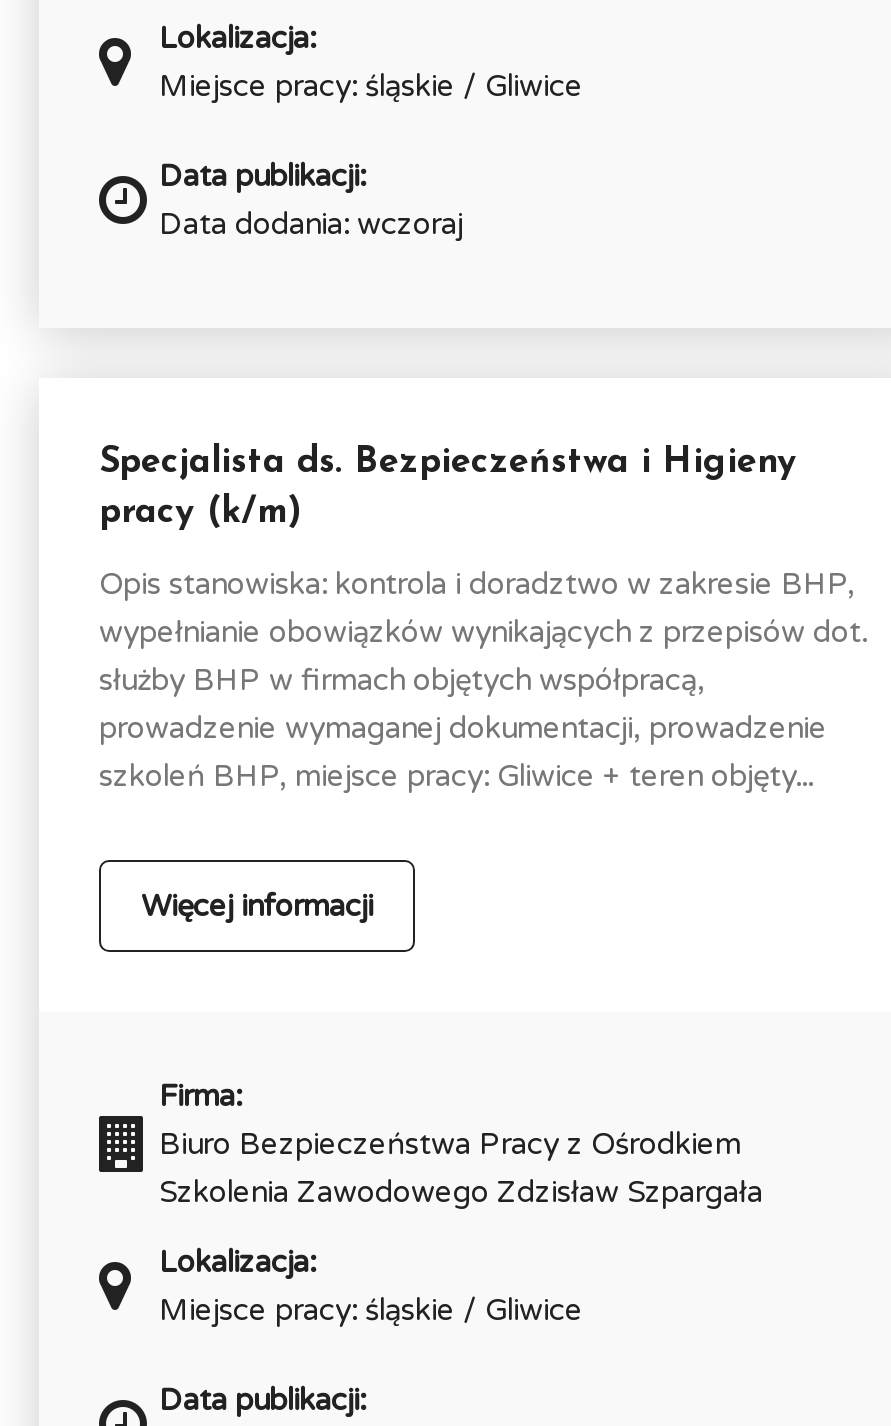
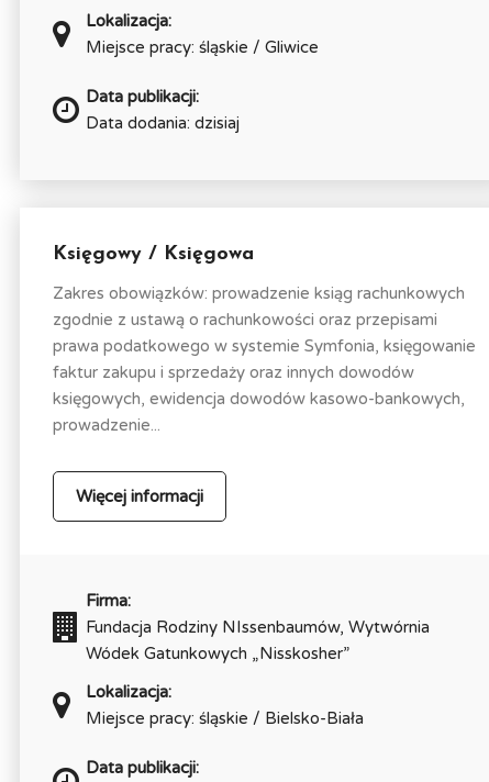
[159,205,463,241] Data dodania: wczoraj -> [86,113,240,133] Data dodania: dzisiaj
[99,444,797,532] Specjalista ds. Bezpieczeństwa i Higieny | pracy (k/m) -> [53,244,254,265] Księgowy / Księgowa
[99,565,867,793] Opis stanowiska: kontrola i doradztwo w zakresie BHP, | wypełnianie obowiązków wynikających z przepisów dot. | służby BHP w firmach objętych współpracą, | prowadzenie wymaganej dokumentacji, prowadzenie | szkoleń BHP, miejsce pracy: Gliwice + teren objęty... -> [53,283,476,435] Zakres obowiązków: prowadzenie ksiąg rachunkowych | zgodnie z ustawą o rachunkowości oraz przepisami | prawa podatkowego w systemie Symfonia, księgowanie | faktur zakupu i sprzedaży oraz innych dowodów | księgowych, ewidencja dowodów kasowo-bankowych, | prowadzenie...
[159,1126,763,1210] Biuro Bezpieczeństwa Pracy z Ośrodkiem | Szkolenia Zawodowego Zdzisław Szpargała -> [86,617,430,664] Fundacja Rodziny NIssenbaumów, Wytwórnia | Wódek Gatunkowych „Nisskosher”
[159,1291,583,1327] Miejsce pracy: śląskie / Gliwice -> [86,708,364,728] Miejsce pracy: śląskie / Bielsko-Biała

